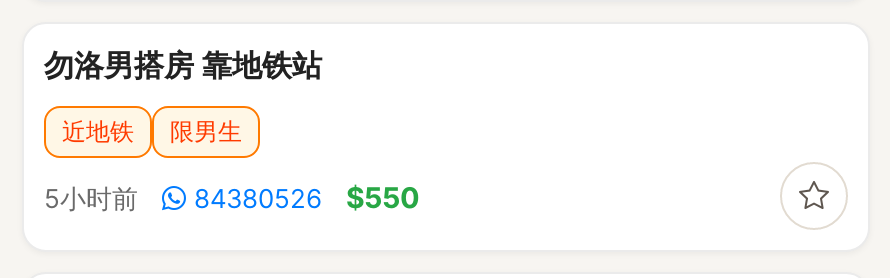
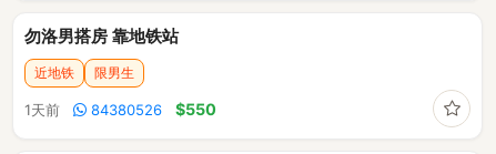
[44,179,420,213] 5小时前 84380526 $550 -> [24,99,216,118] 1天前 84380526 $550

